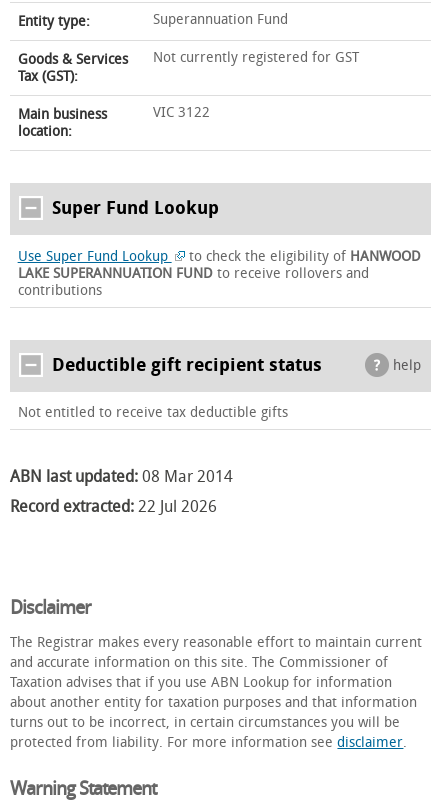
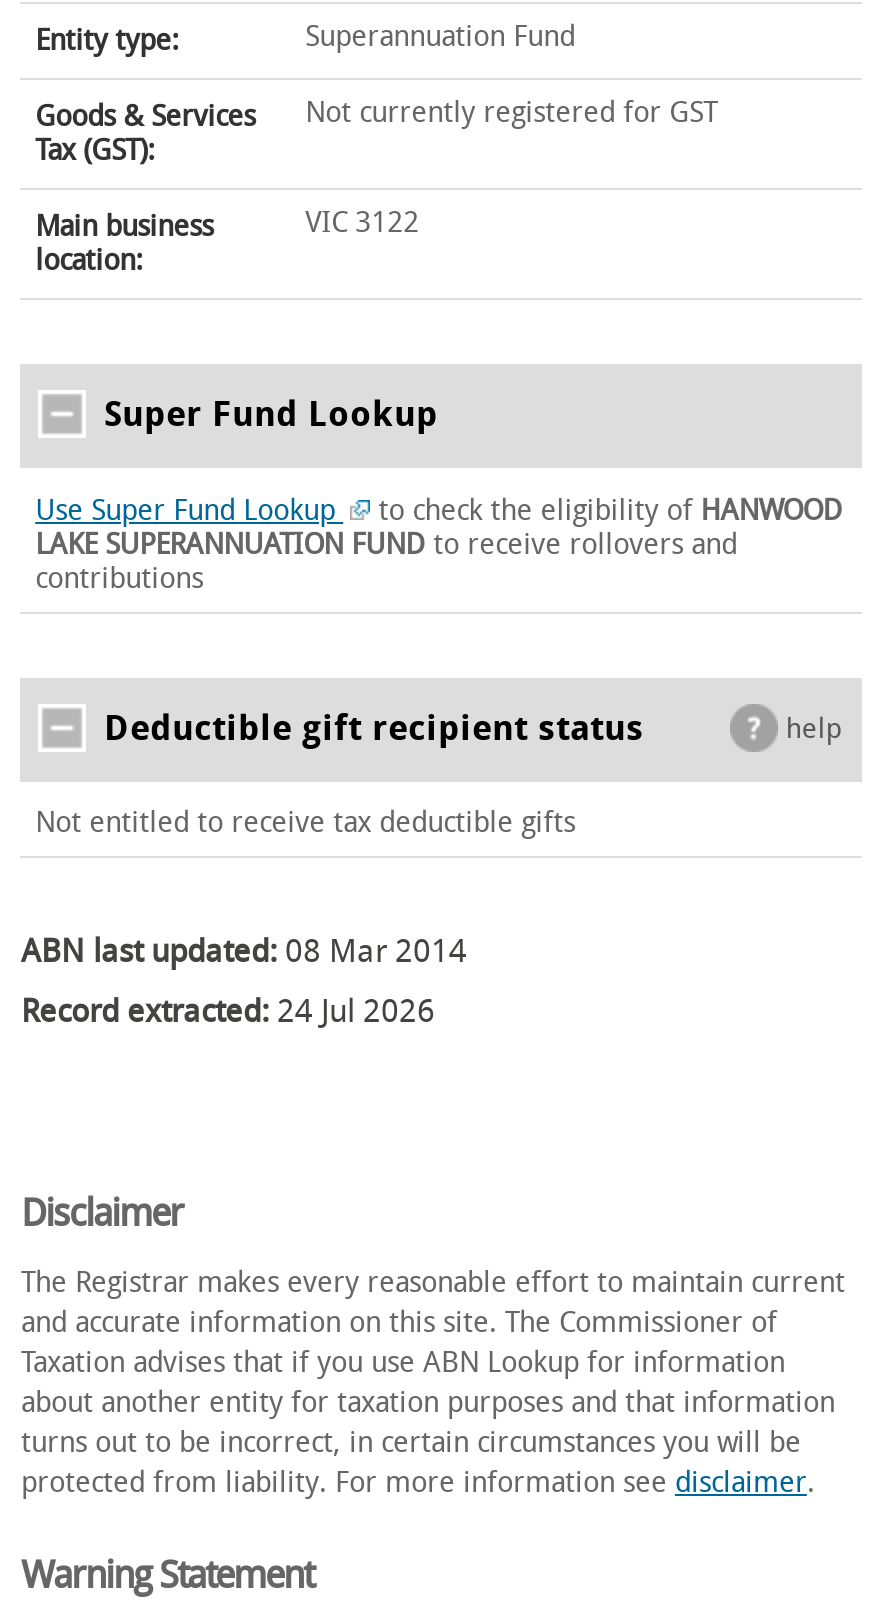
[10,497,217,516] Record extracted: 22 Jul 2026 -> [21,993,435,1031] Record extracted: 24 Jul 2026

